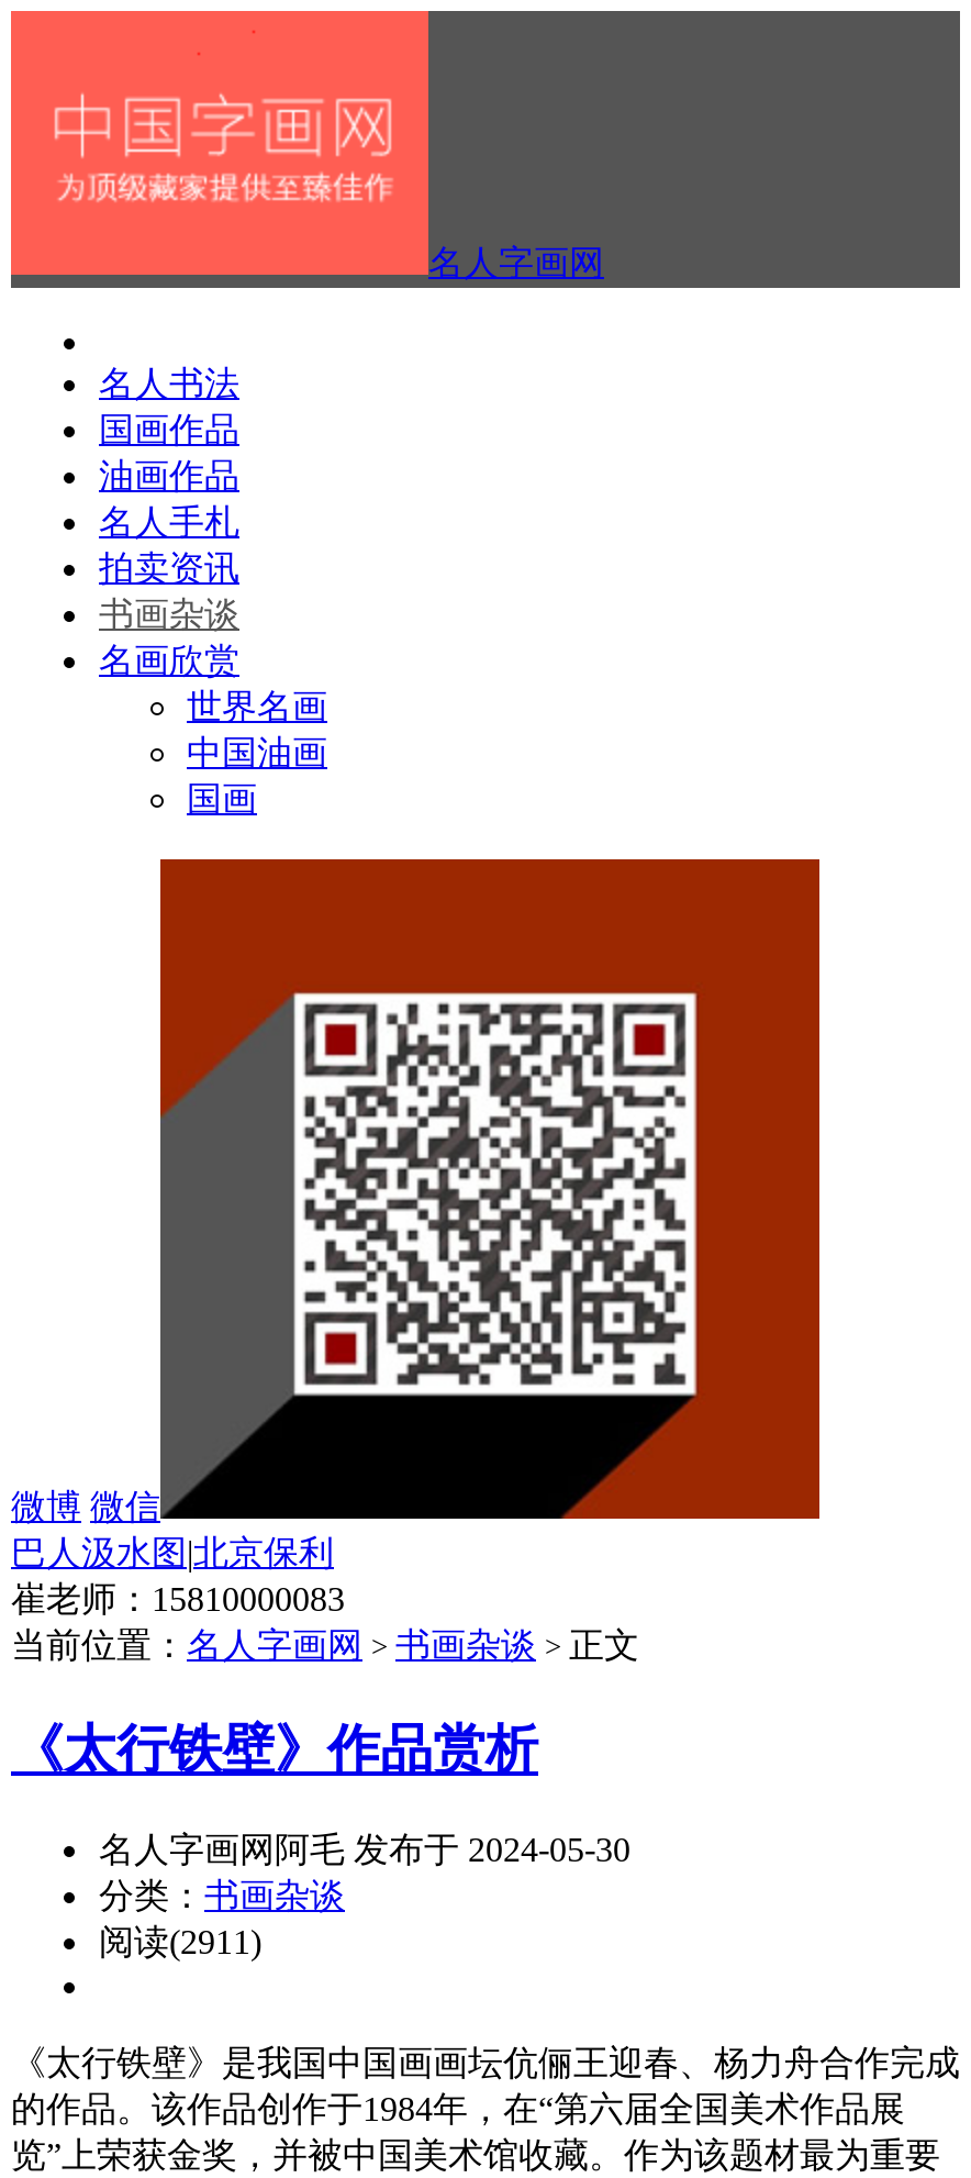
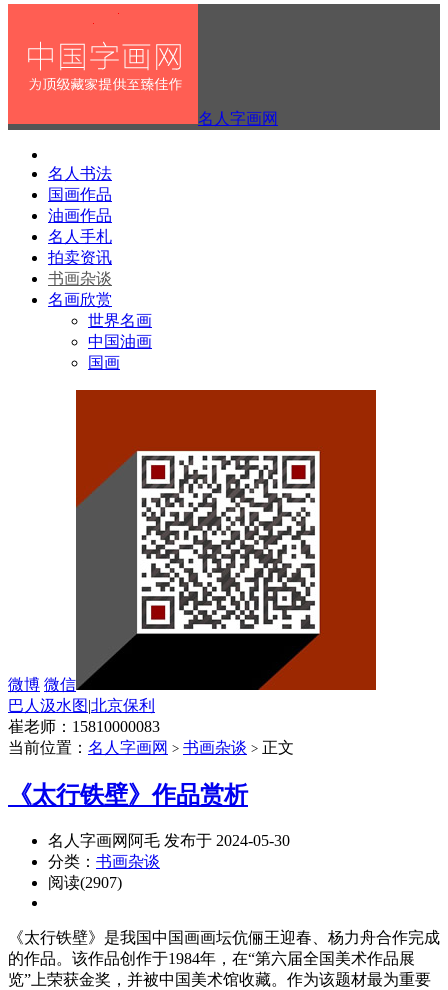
[99,1923,261,1960] 阅读(2911) -> [48,874,122,891] 阅读(2907)

